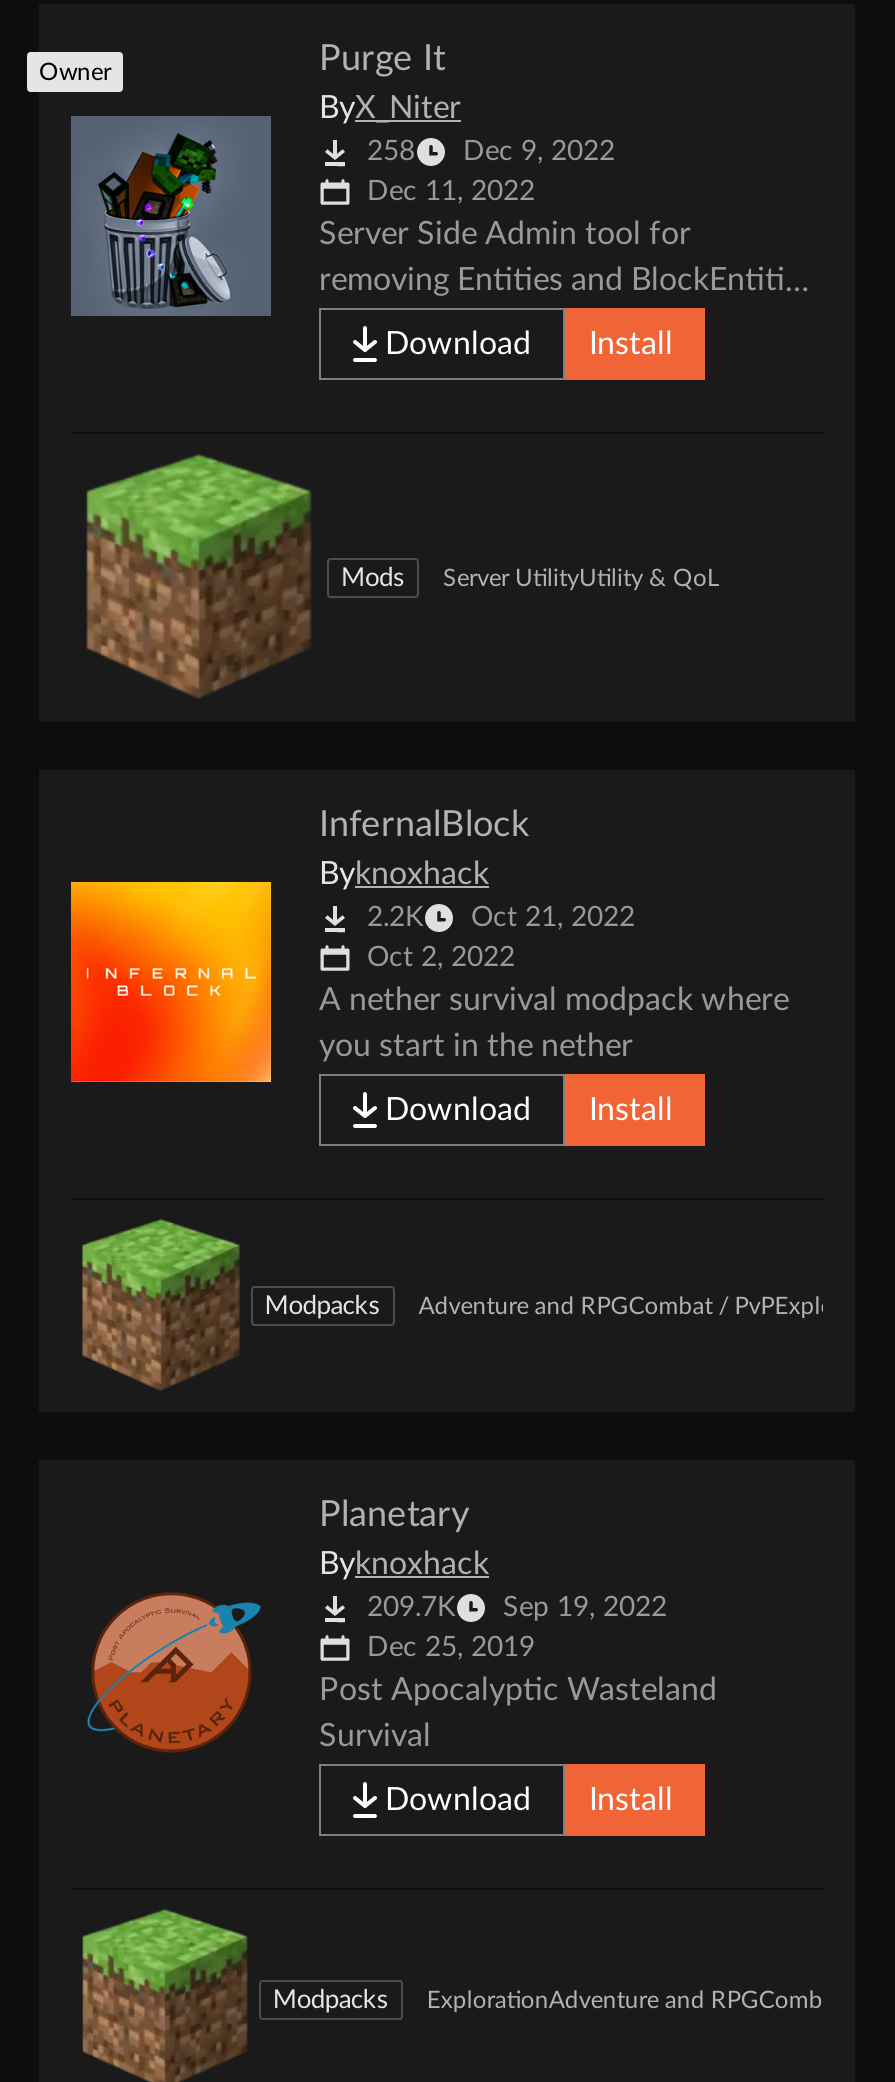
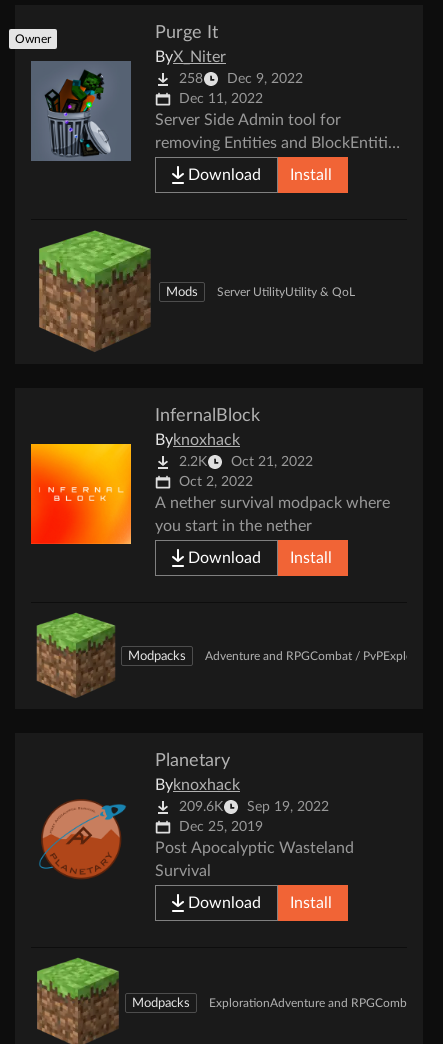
[367,1594,667,1622] 209.7K Sep 19, 2022 -> [179,800,329,814] 209.6K Sep 19, 2022

